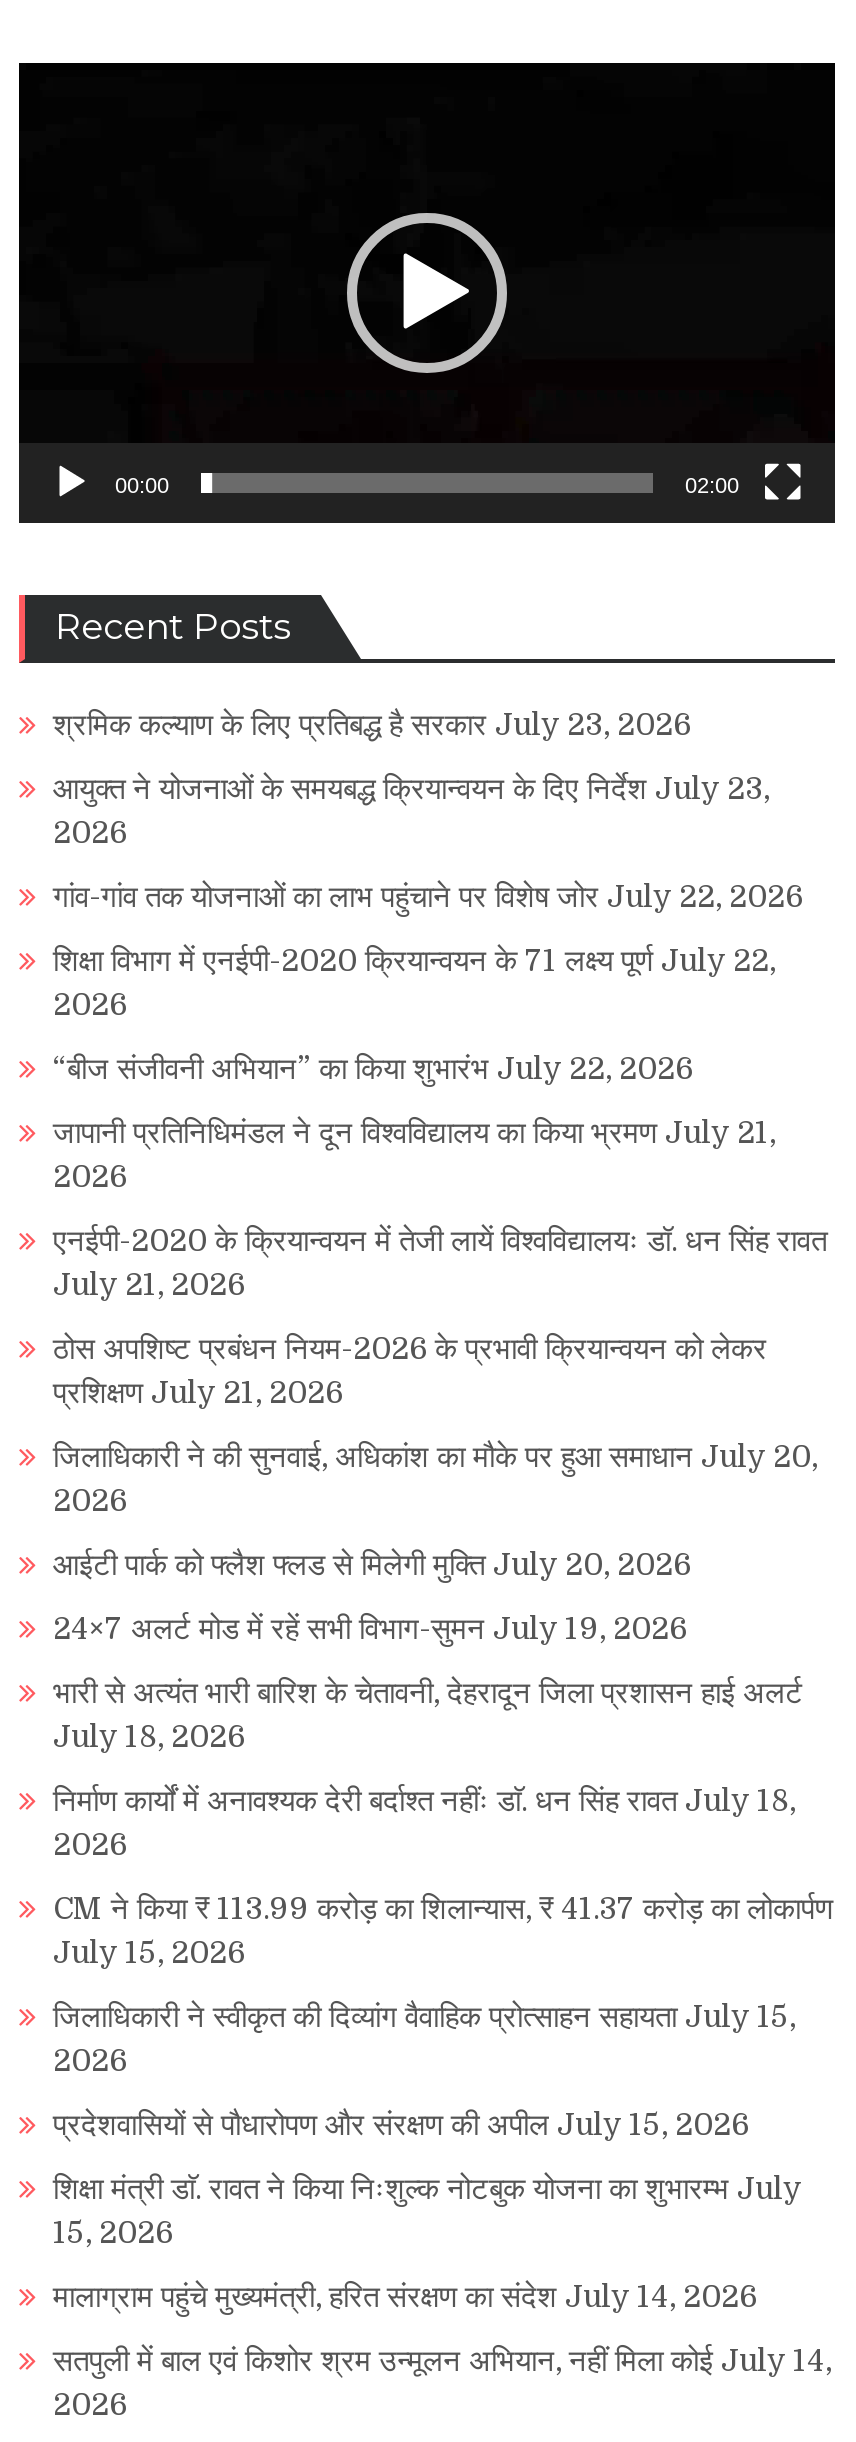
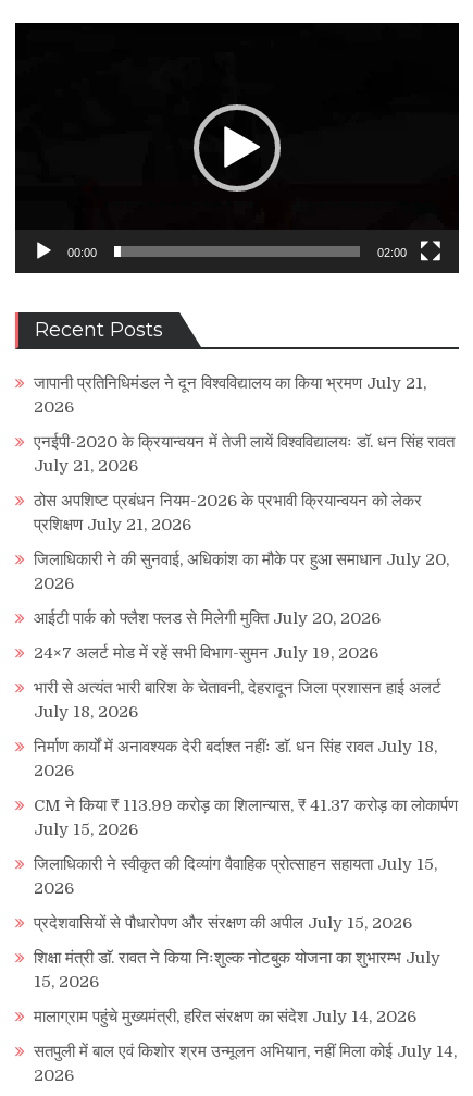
[53,707,803,1087] श्रमिक कल्याण के लिए प्रतिबद्ध है सरकार July 23, 2026 | आयुक्त ने योजनाओं के समयबद्ध क्रियान्वयन के दिए निर्देश July 23, | 2026 | गांव-गांव तक योजनाओं का लाभ पहुंचाने पर विशेष जोर July 22, 2026 | शिक्षा विभाग में एनईपी-2020 क्रियान्वयन के 71 लक्ष्य पूर्ण July 22, | 2026 | “बीज संजीवनी अभियान” का किया शुभारंभ July 22, 2026 -> none

